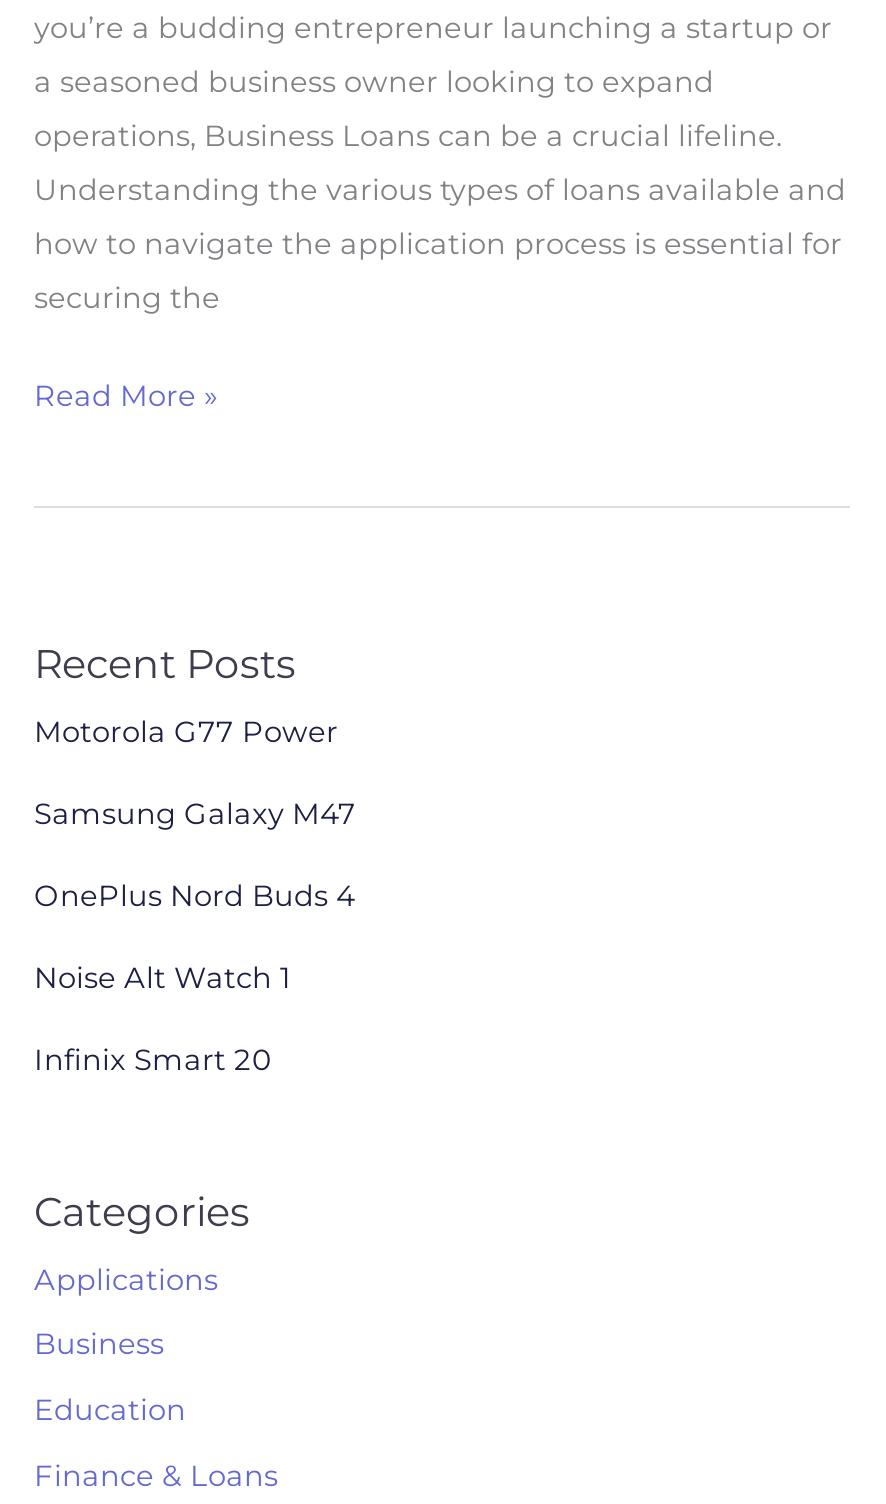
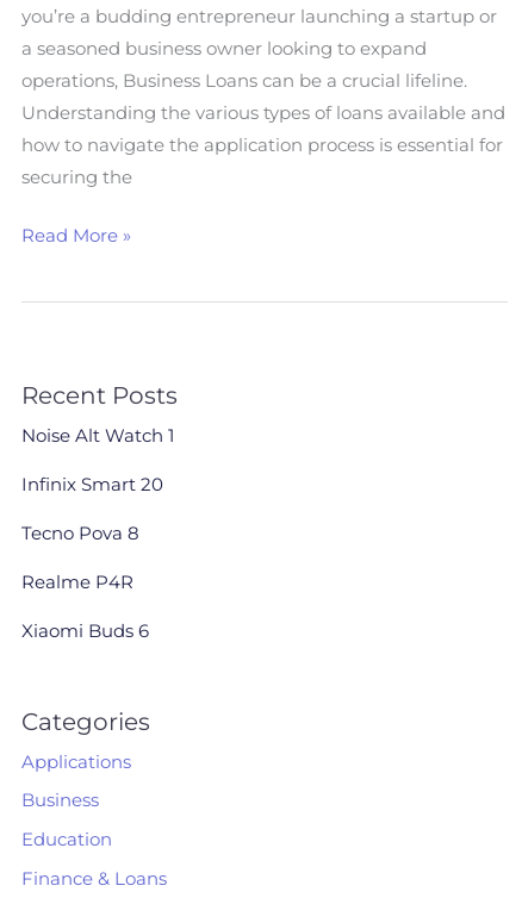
[34,714,364,914] Motorola G77 Power | Samsung Galaxy M47 | OnePlus Nord Buds 4 -> none
moved [34,960,298,1078] -> [21,425,179,495]: Noise Alt Watch 1 | Infinix Smart 20
none -> [21,523,154,642] Tecno Pova 8 | Realme P4R | Xiaomi Buds 6

